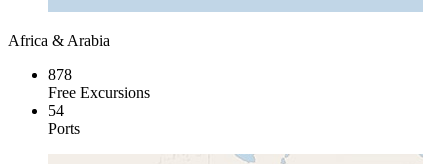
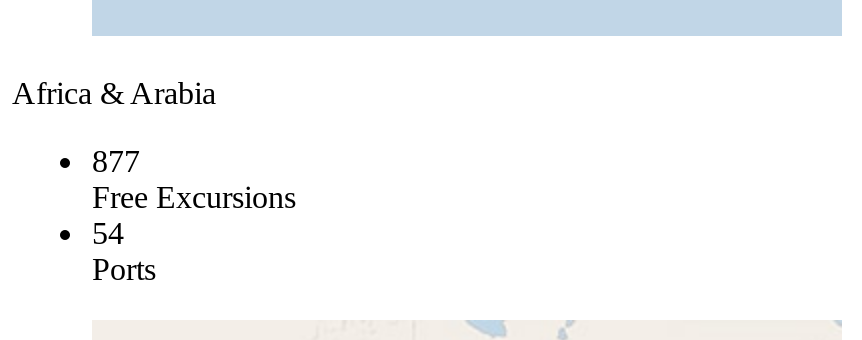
[48,66,72,83] 878 -> [92,144,140,178] 877

